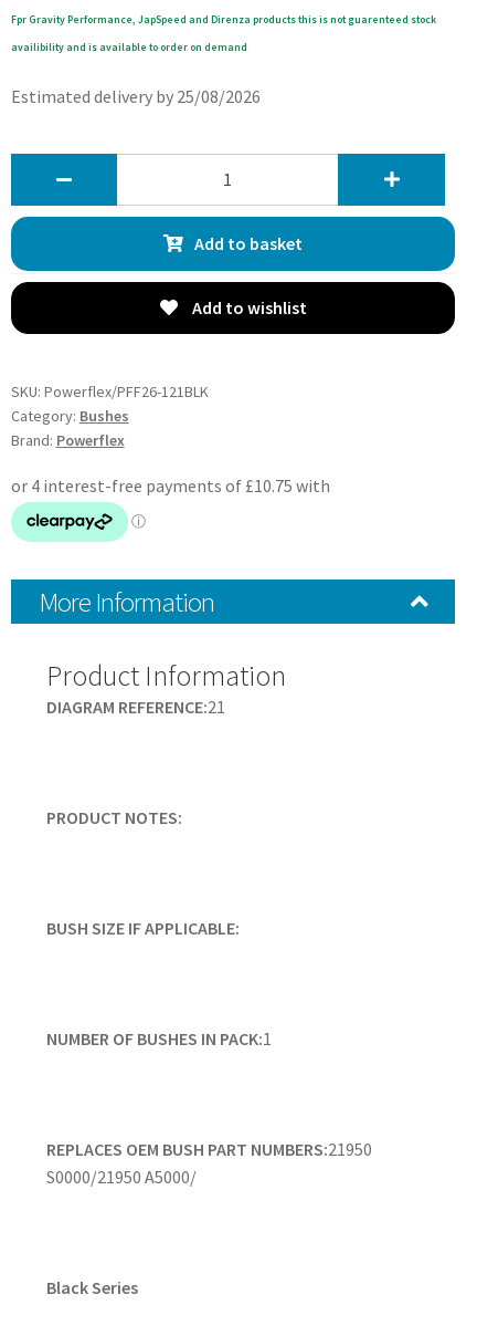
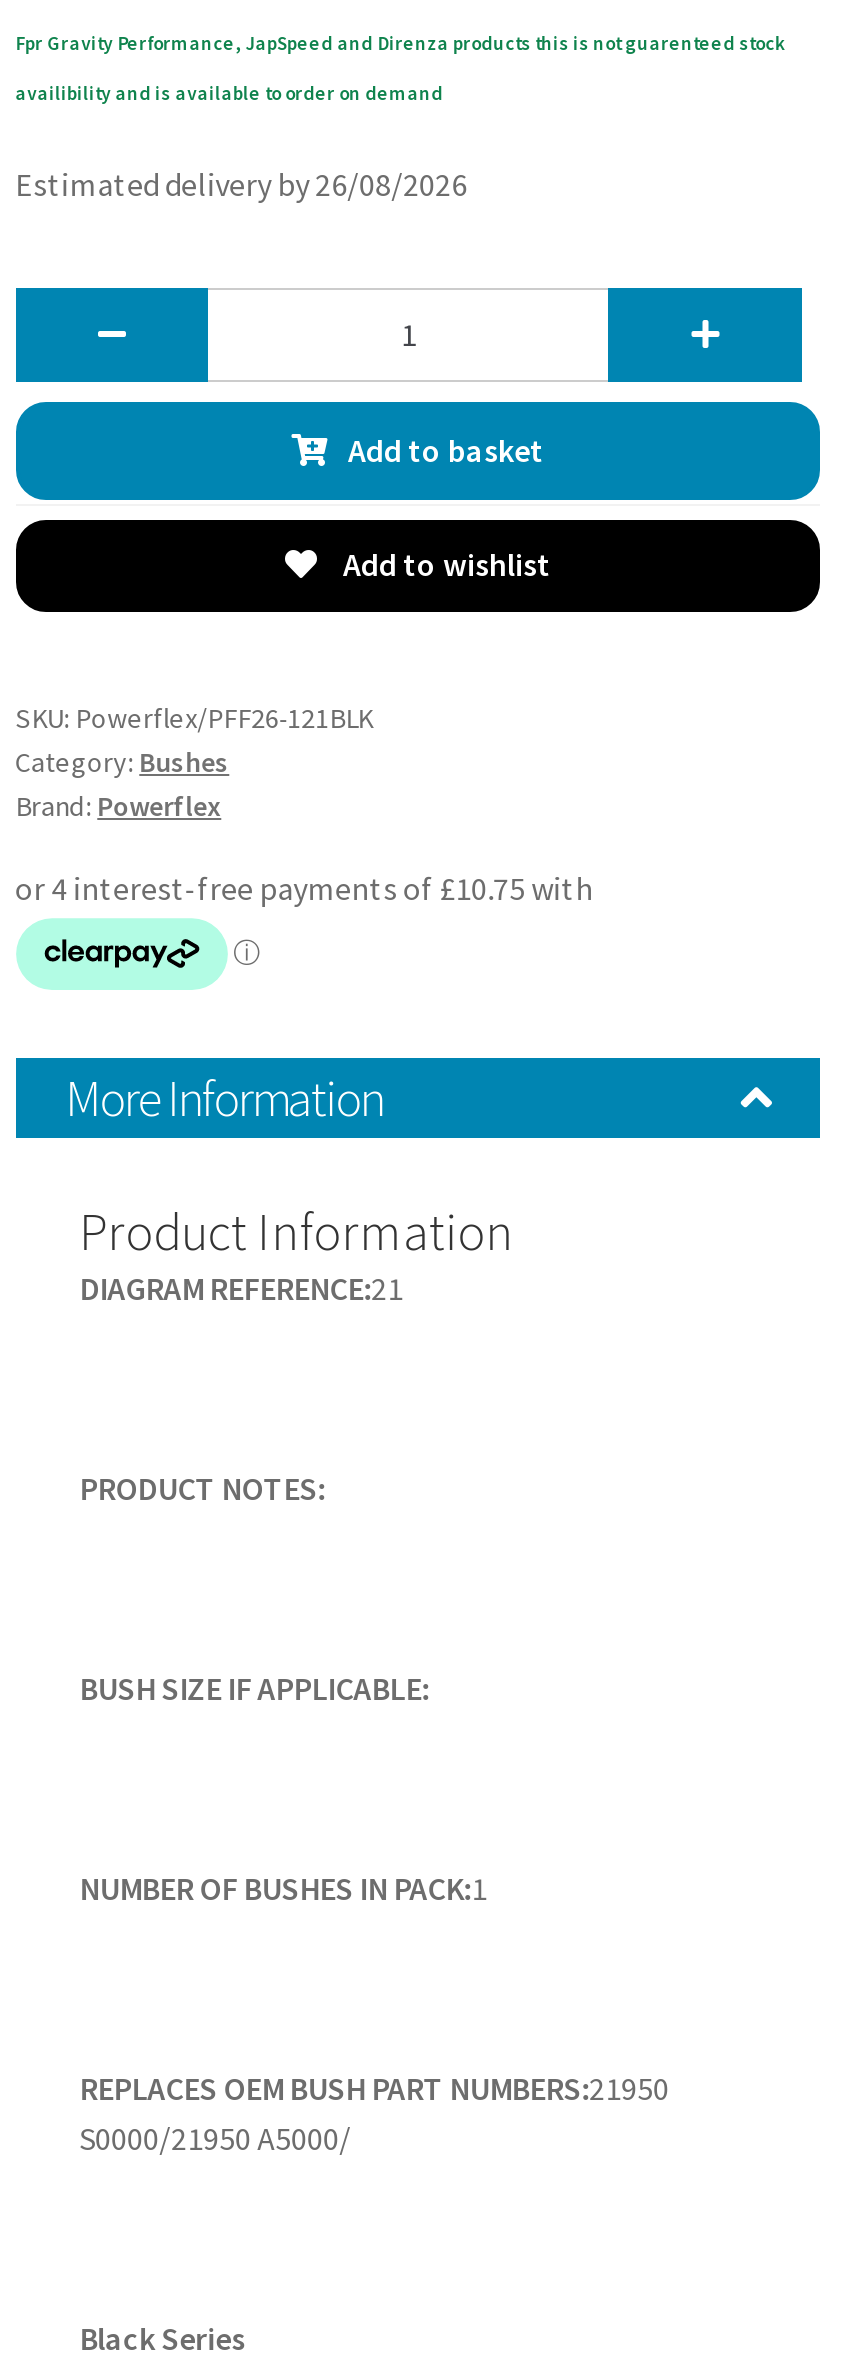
[11,85,260,108] Estimated delivery by 25/08/2026 -> [15,164,467,204] Estimated delivery by 26/08/2026

